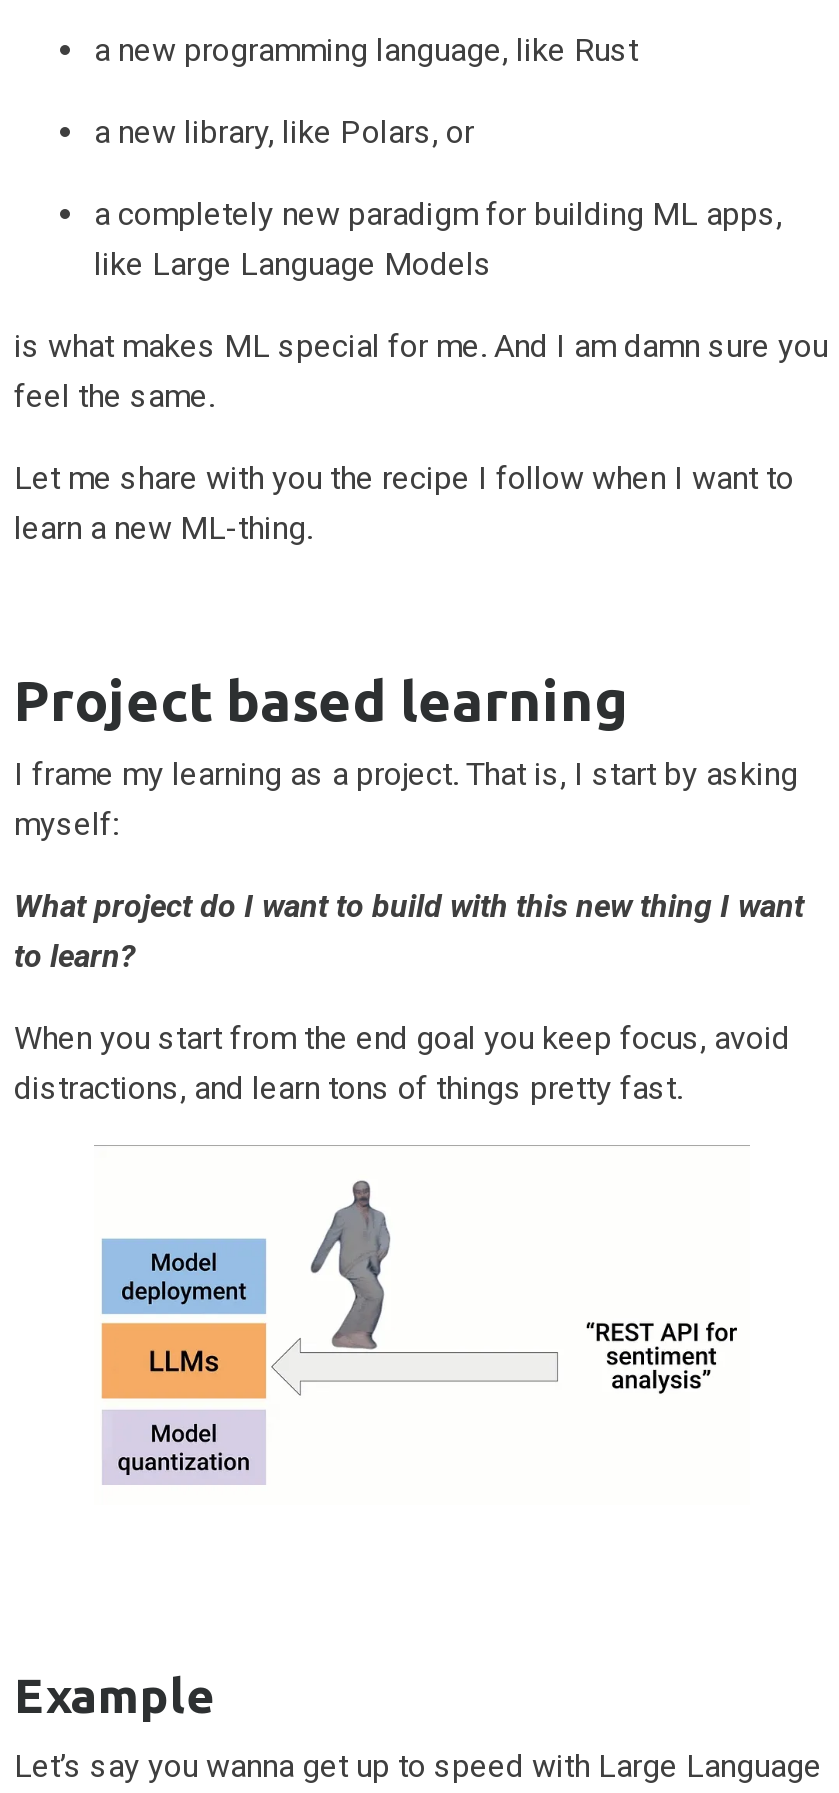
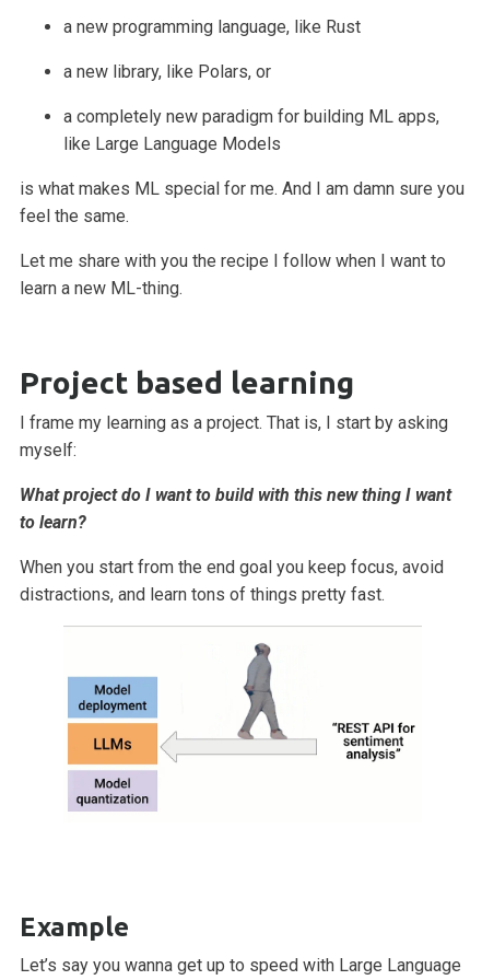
none -> [237,642,287,739] [image]
[308,1179,392,1351] [image] -> none

